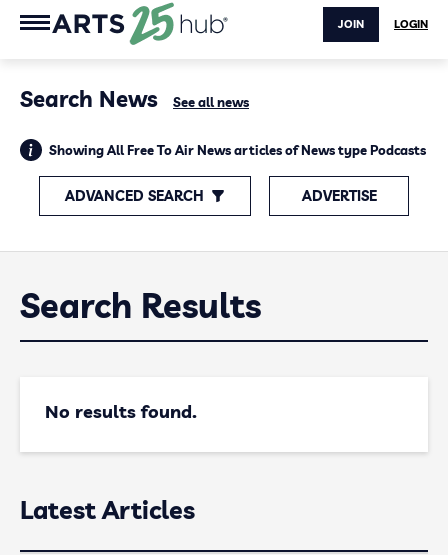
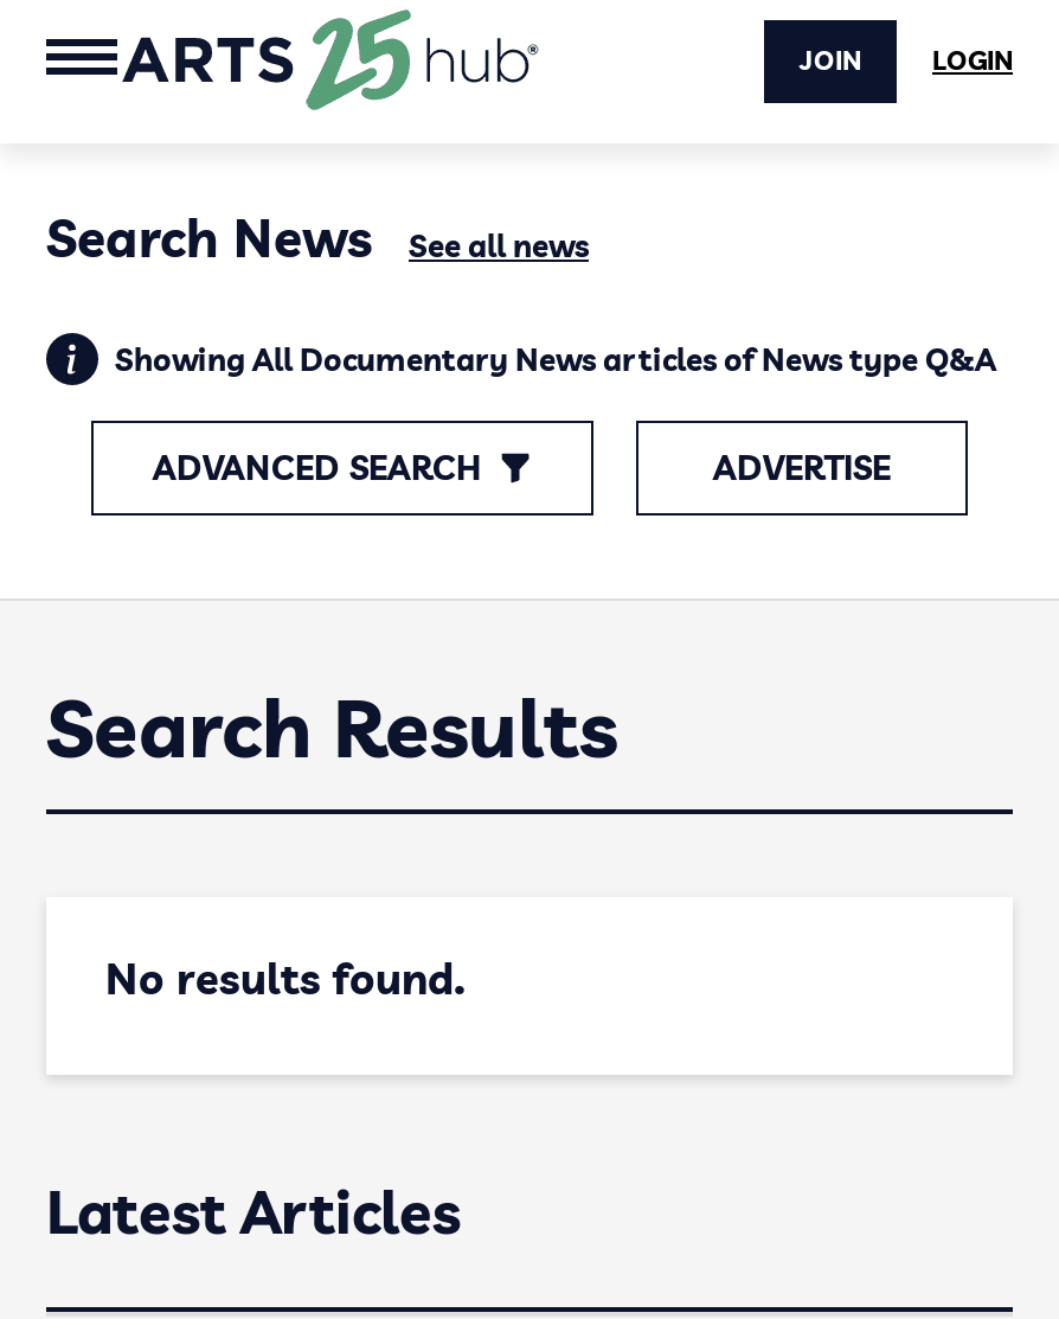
[49,142,426,158] Showing All Free To Air News articles of News type Podcasts -> [115,340,996,378] Showing All Documentary News articles of News type Q&A

